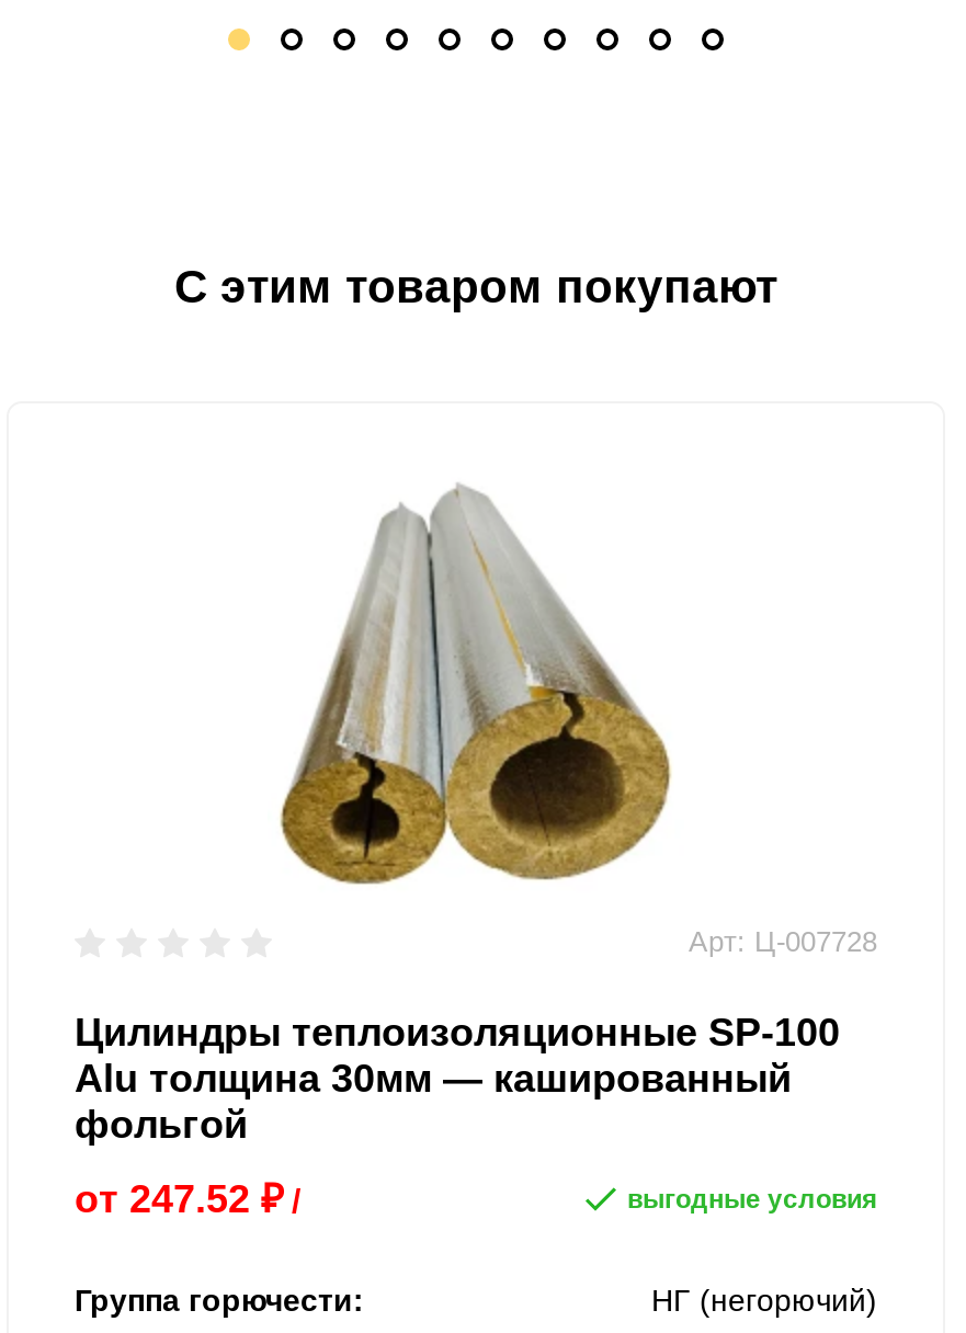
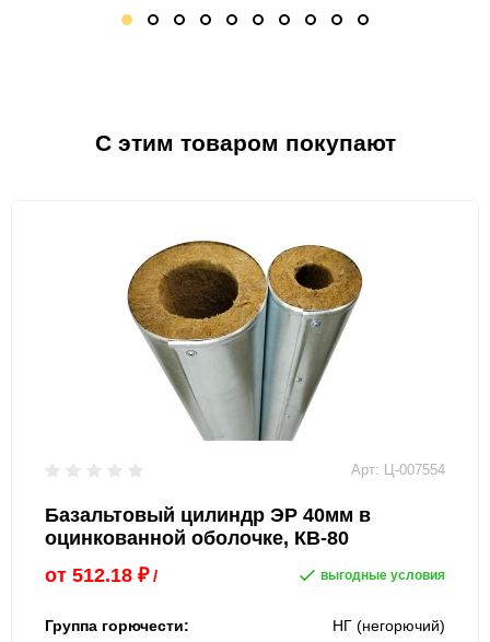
[243,482,877,957] [image] | Арт: Ц-007728 -> [126,240,445,478] [image] | Арт: Ц-007554
[75,1010,840,1146] Цилиндры теплоизоляционные SP-100 | Alu толщина 30мм — кашированный | фольгой -> [45,504,371,549] Базальтовый цилиндр ЭР 40мм в | оцинкованной оболочке, КВ-80
[75,1176,300,1220] от 247.52 ₽ / -> [45,564,157,586] от 512.18 ₽ /

